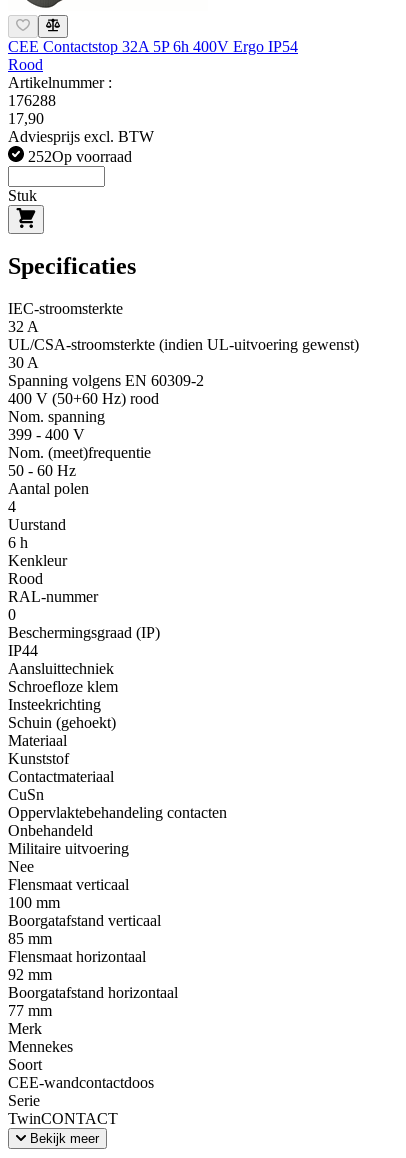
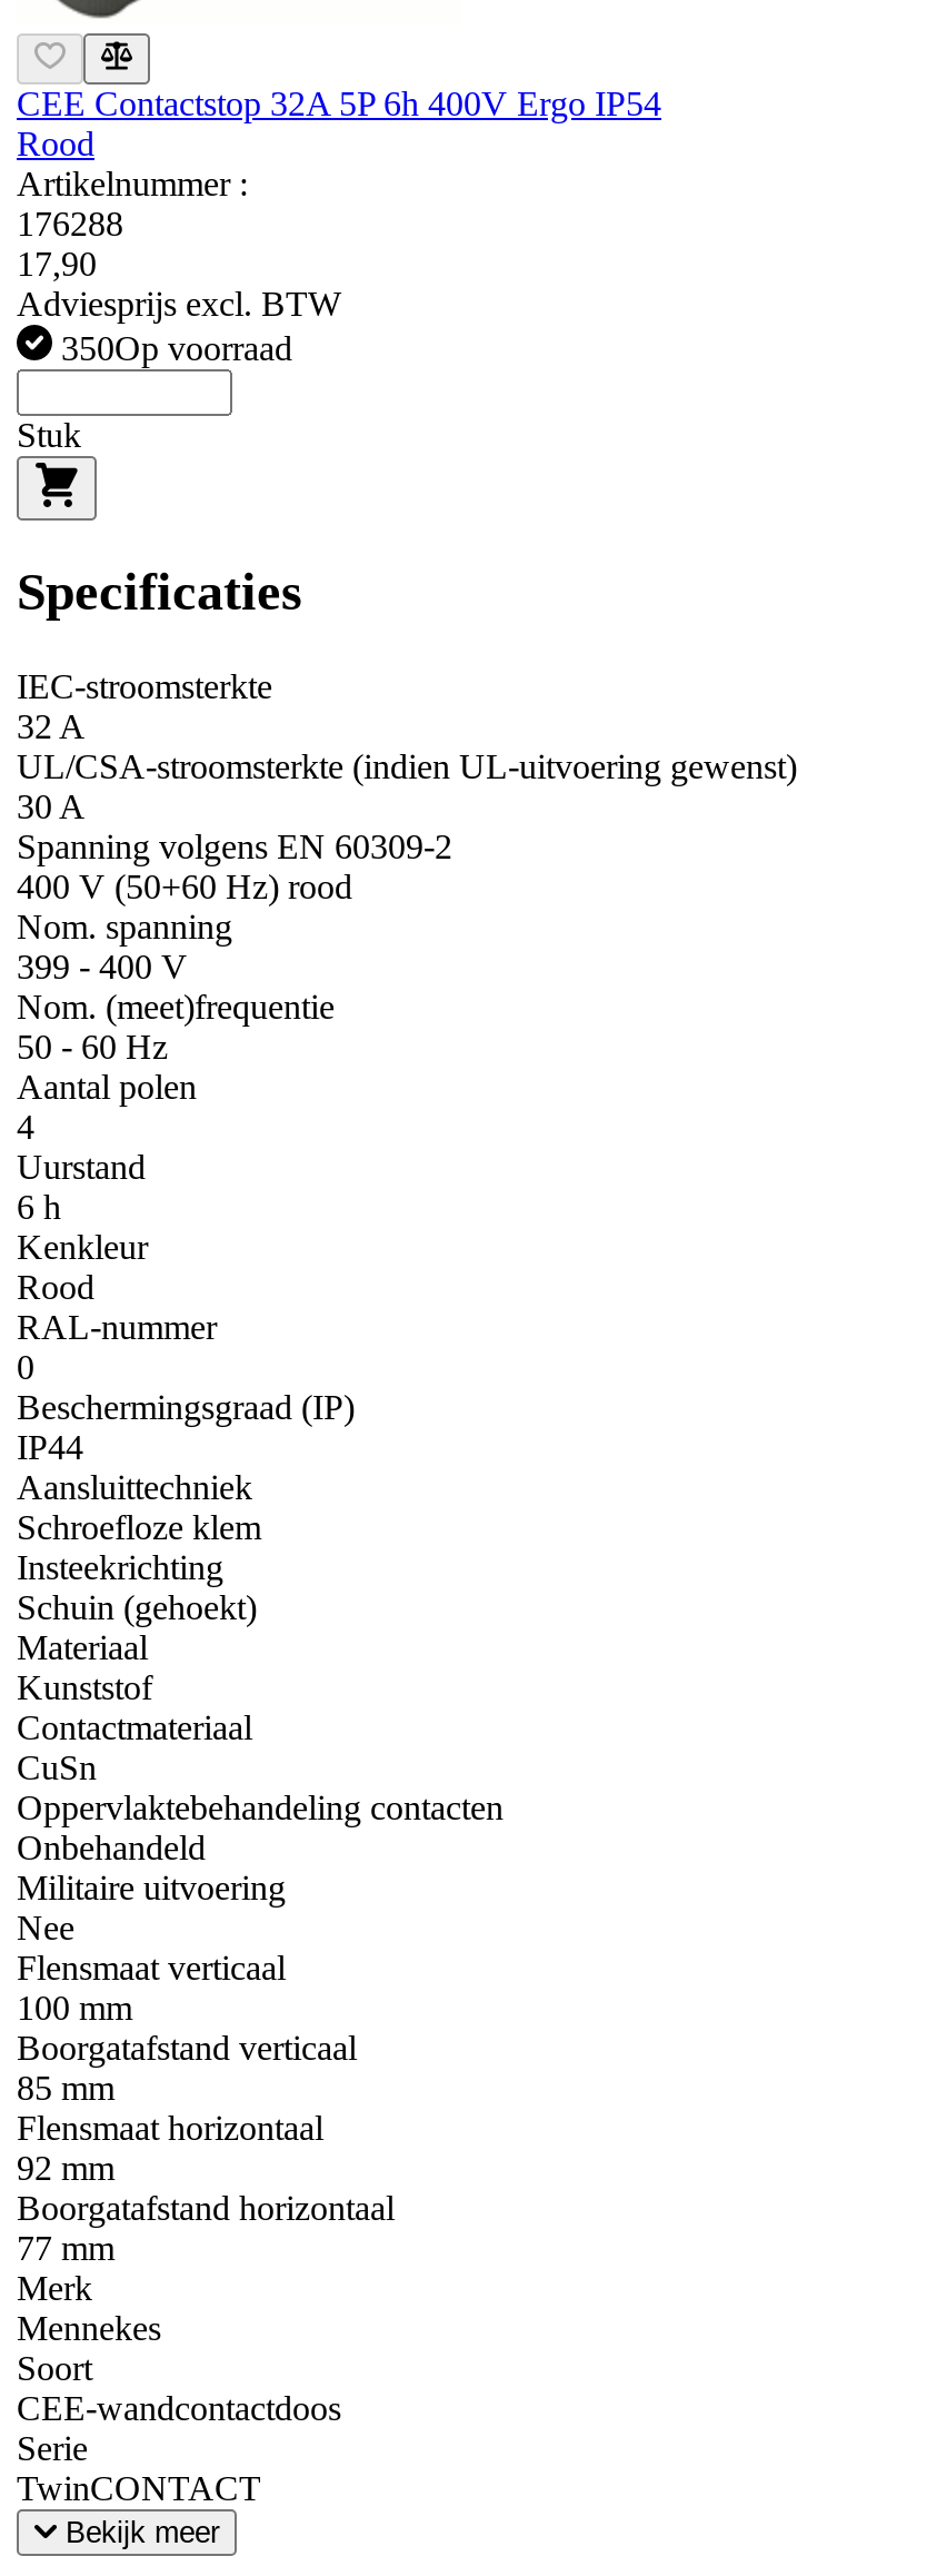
[28,147,132,164] 252Op voorraad -> [61,328,292,366] 350Op voorraad

